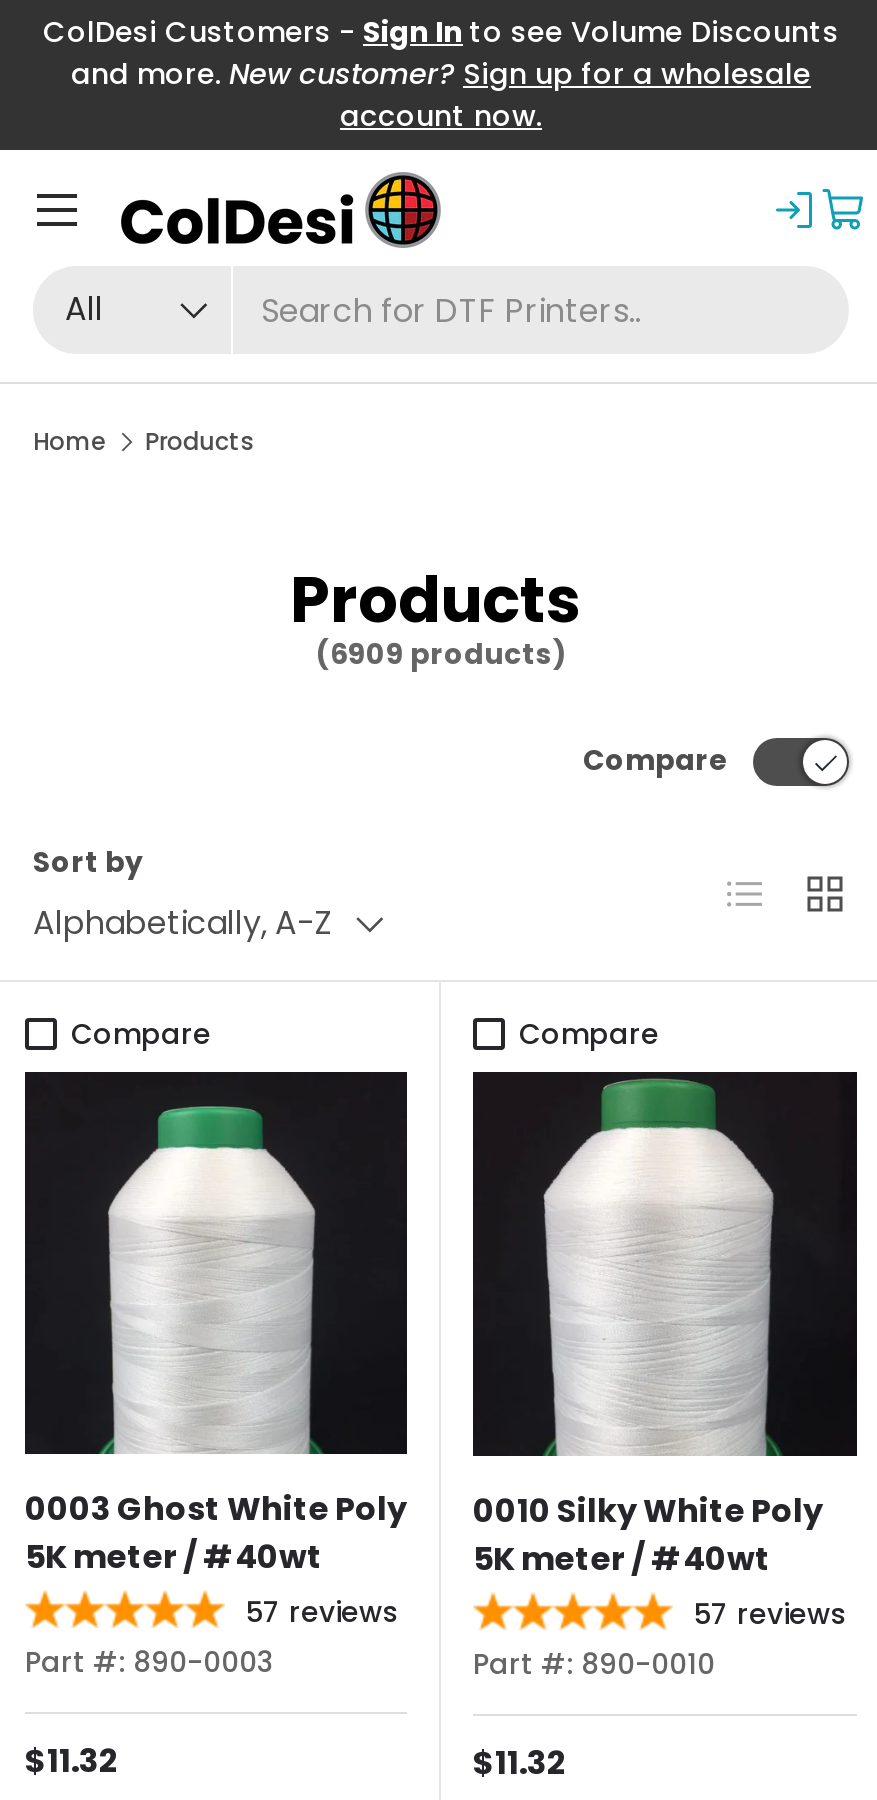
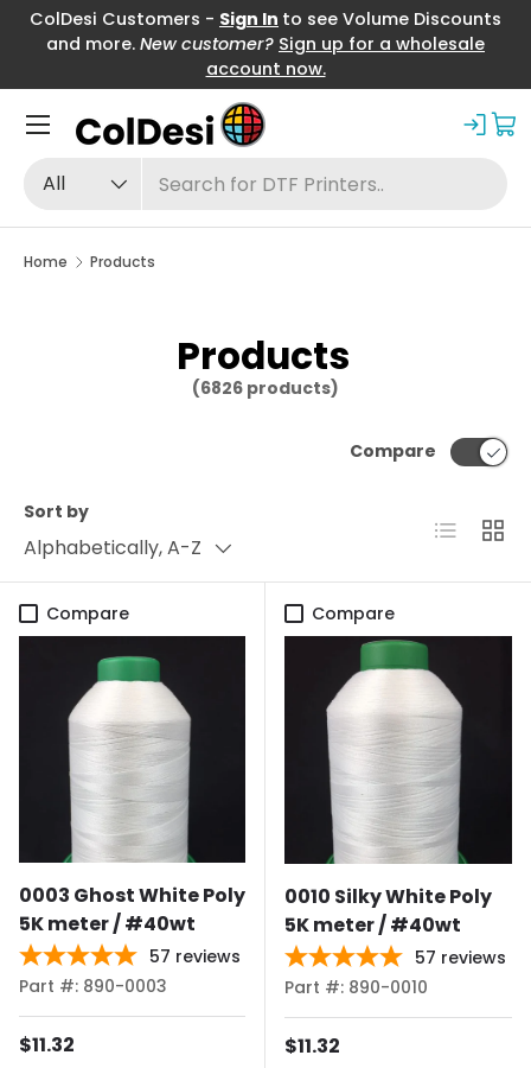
[316,633,566,673] (6909 products) -> [192,376,339,399] (6826 products)

